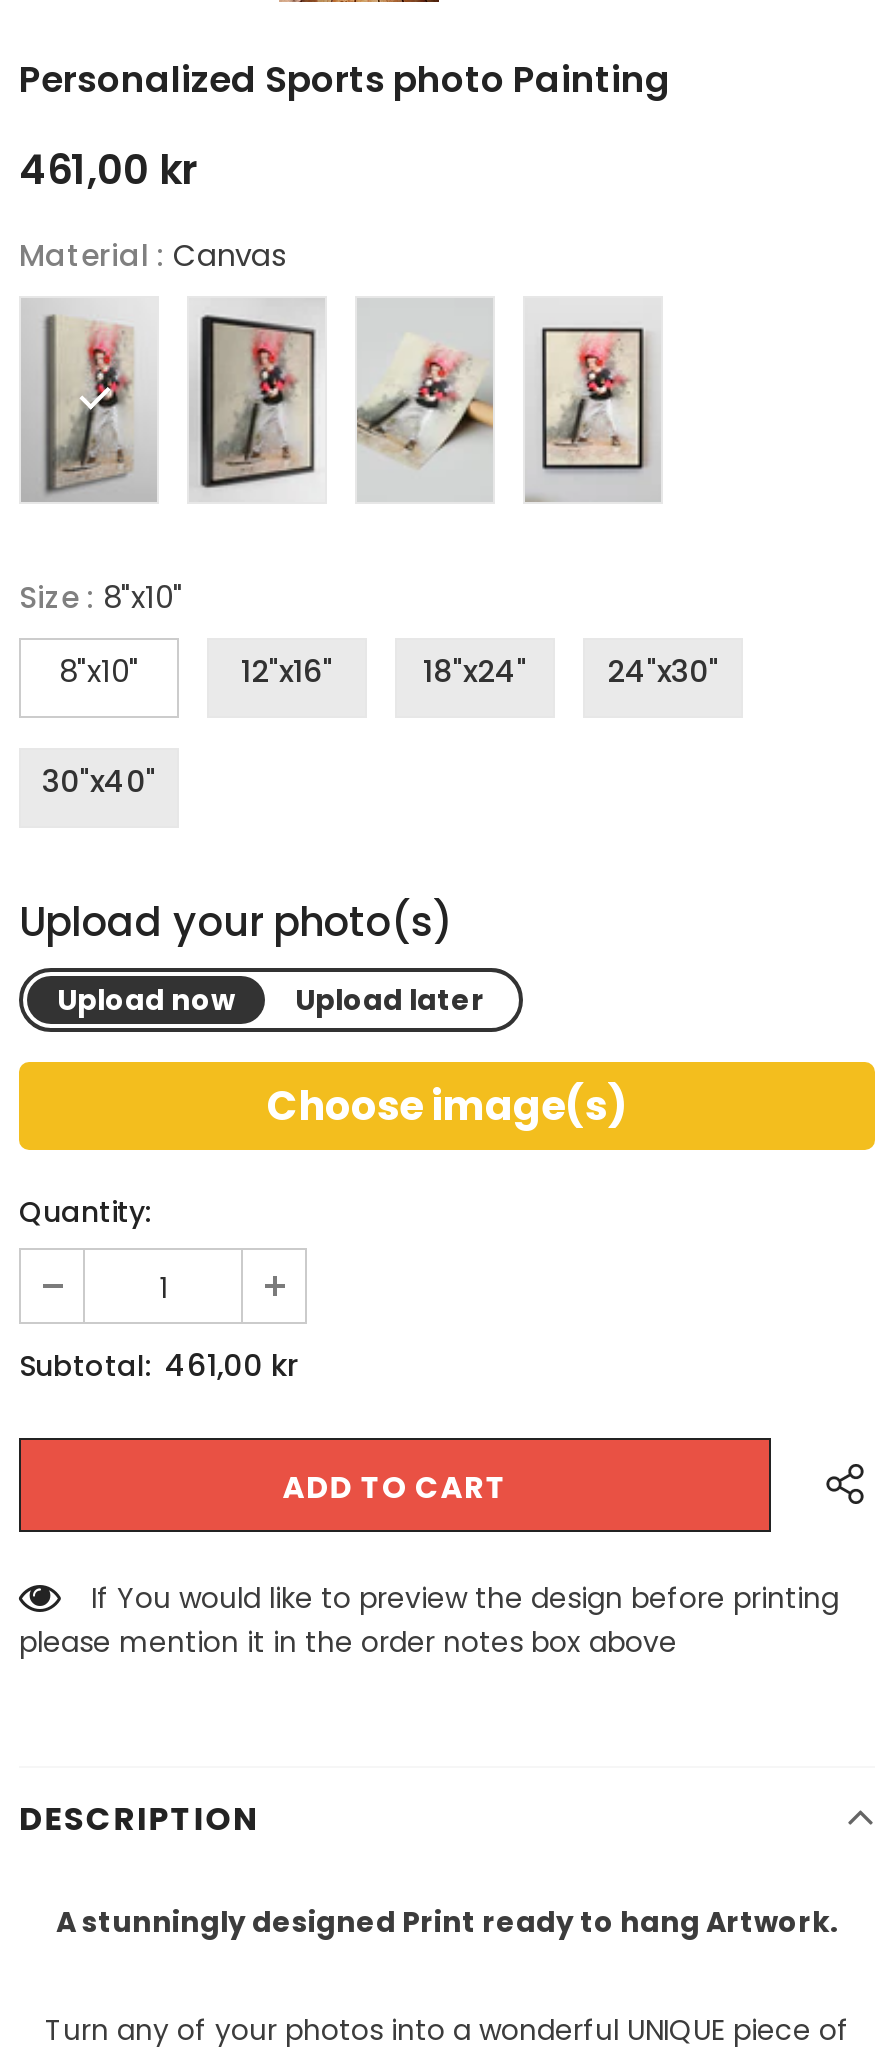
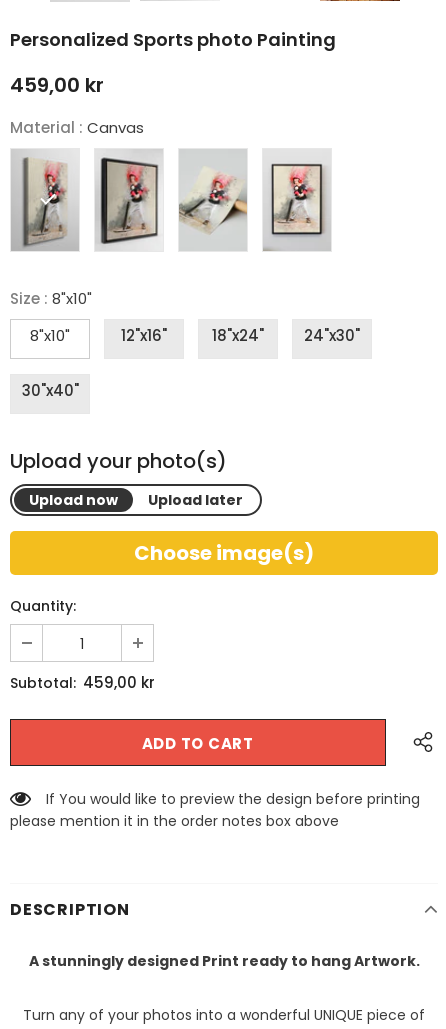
[19,141,197,197] 461,00 kr -> [10,71,104,99] 459,00 kr
[19,1345,299,1387] Subtotal: 461,00 kr -> [10,672,155,693] Subtotal: 459,00 kr

